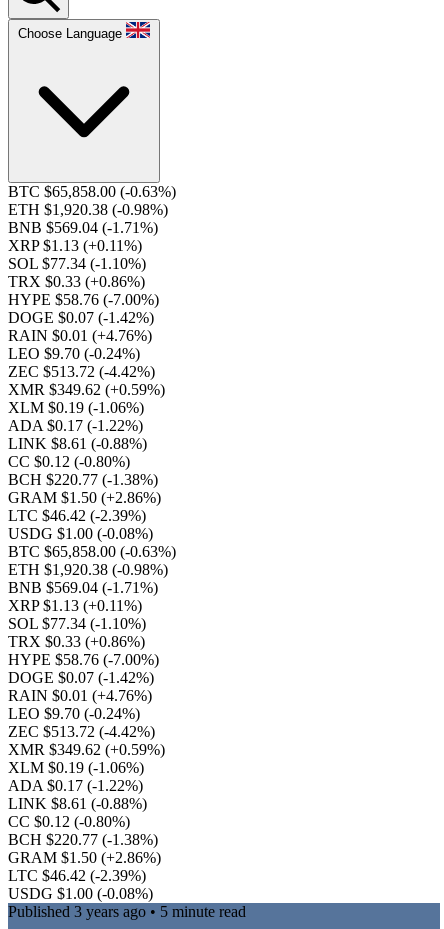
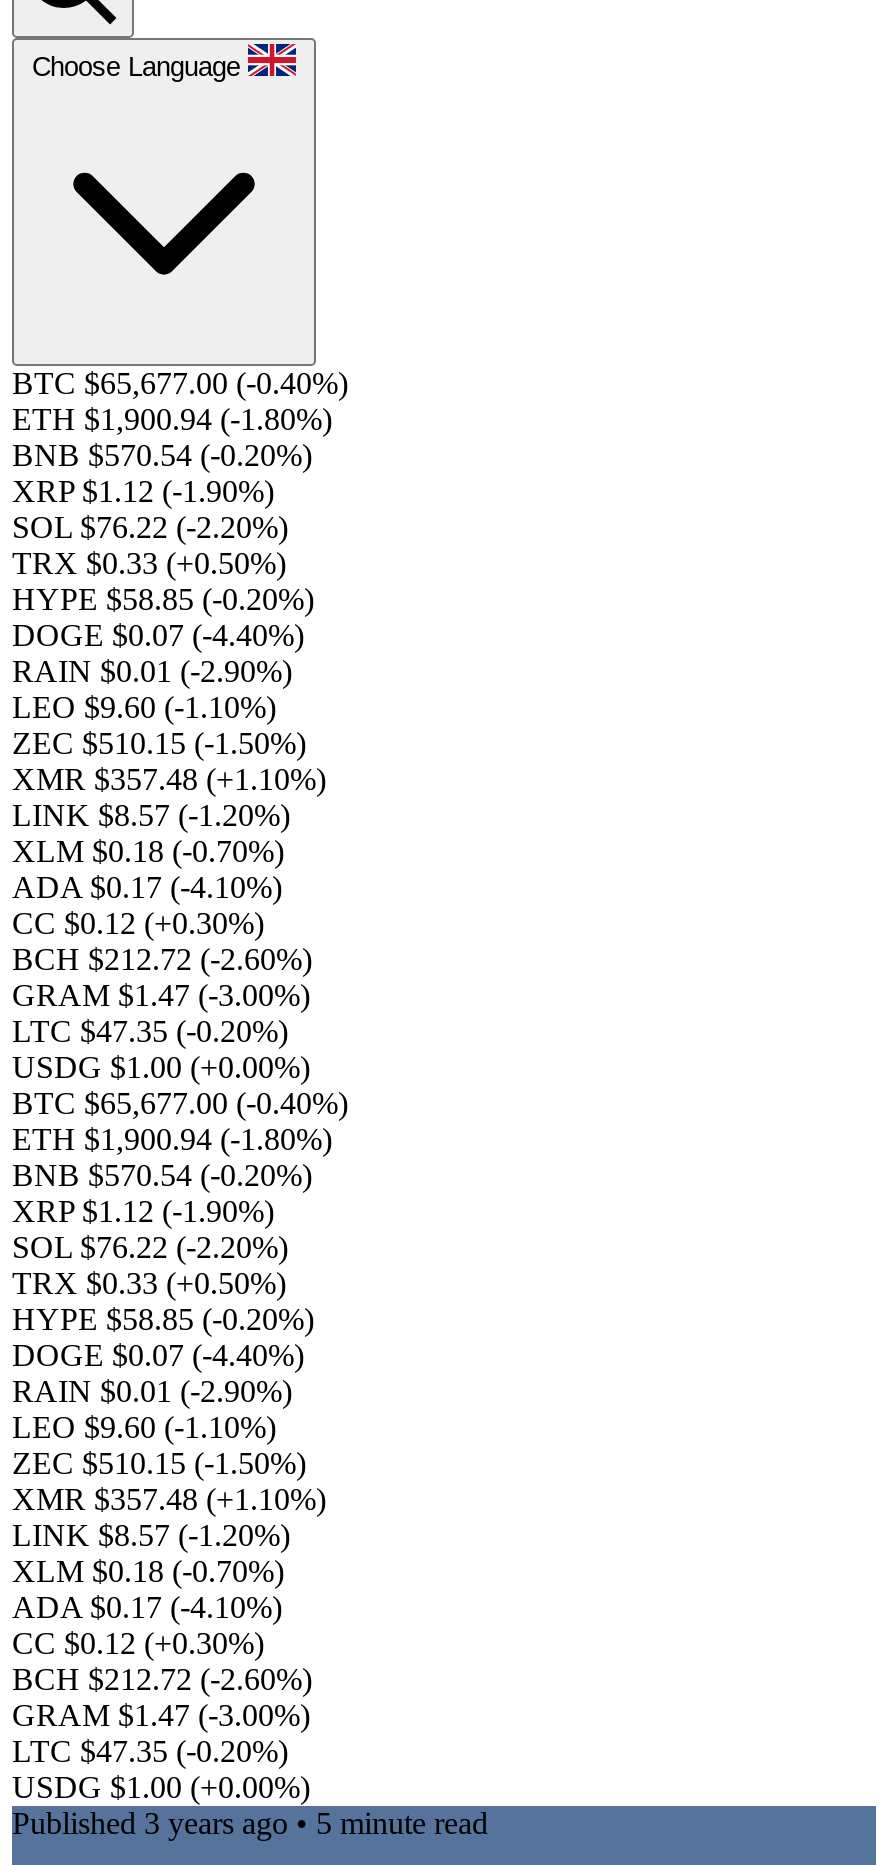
[8,183,176,902] BTC $65,858.00(-0.63%) | ETH $1,920.38 (-0.98%) | BNB $569.04 (-1.71%) | XRP $1.13 (+0.11%) | SOL $77.34(-1.10%) | TRX $0.33 (+0.86%) | HYPE $58.76 (-7.00%) | DOGE $0.07 (-1.42%) | RAIN $0.01 (+4.76%) | LEO $9.70 (-0.24%) | ZEC $513.72 (-4.42%) | XMR $349.62(+0.59%) | XLM $0.19 (-1.06%) | ADA $0.17 (-1.22%) | LINK $8.61 (-0.88%) | CC $0.12 (-0.80%) | BCH $220.77 (-1.38%) | GRAM $1.50 (+2.86%) | LTC $46.42 (-2.39%) | USDG $1.00(-0.08%) | BTC $65,858.00 (-0.63%) | ETH $1,920.38 (-0.98%) | BNB $569.04 (-1.71%) | XRP $1.13 (+0.11%) | SOL $77.34(-1.10%) | TRX $0.33 (+0.86%) | HYPE $58.76 (-7.00%) | DOGE $0.07 (-1.42%) | RAIN $0.01 (+4.76%) | LEO $9.70 (-0.24%) | ZEC $513.72 (-4.42%) | XMR $349.62(+0.59%) | XLM $0.19 (-1.06%) | ADA $0.17 (-1.22%) | LINK $8.61 (-0.88%) | CC $0.12 (-0.80%) | BCH $220.77 (-1.38%) | GRAM $1.50 (+2.86%) | LTC $46.42 (-2.39%) | USDG $1.00(-0.08%) -> [12,366,348,1804] BTC $65,677.00(-0.40%) | ETH $1,900.94 (-1.80%) | BNB $570.54 (-0.20%) | XRP $1.12 (-1.90%) | SOL $76.22(-2.20%) | TRX $0.33 (+0.50%) | HYPE $58.85 (-0.20%) | DOGE $0.07 (-4.40%) | RAIN $0.01 (-2.90%) | LEO $9.60 (-1.10%) | ZEC $510.15 (-1.50%) | XMR $357.48(+1.10%) | LINK $8.57 (-1.20%) | XLM $0.18 (-0.70%) | ADA $0.17 (-4.10%) | CC $0.12 (+0.30%) | BCH $212.72 (-2.60%) | GRAM $1.47 (-3.00%) | LTC $47.35 (-0.20%) | USDG $1.00(+0.00%) | BTC $65,677.00 (-0.40%) | ETH $1,900.94 (-1.80%) | BNB $570.54 (-0.20%) | XRP $1.12 (-1.90%) | SOL $76.22(-2.20%) | TRX $0.33 (+0.50%) | HYPE $58.85 (-0.20%) | DOGE $0.07 (-4.40%) | RAIN $0.01 (-2.90%) | LEO $9.60 (-1.10%) | ZEC $510.15 (-1.50%) | XMR $357.48(+1.10%) | LINK $8.57 (-1.20%) | XLM $0.18 (-0.70%) | ADA $0.17 (-4.10%) | CC $0.12 (+0.30%) | BCH $212.72 (-2.60%) | GRAM $1.47 (-3.00%) | LTC $47.35 (-0.20%) | USDG $1.00(+0.00%)

